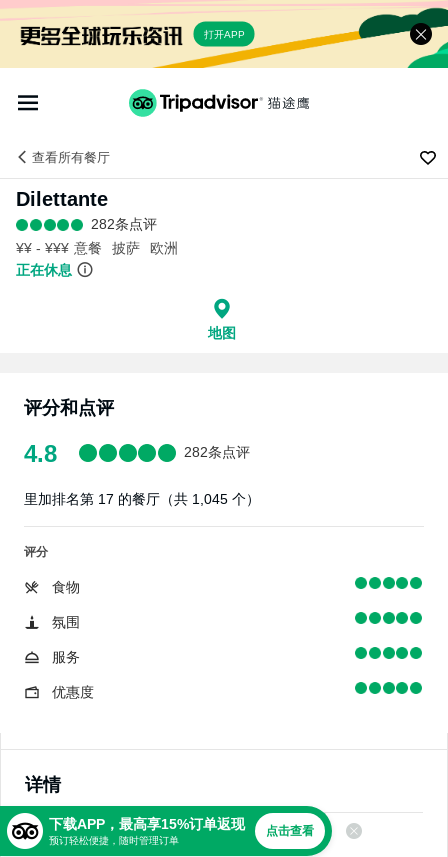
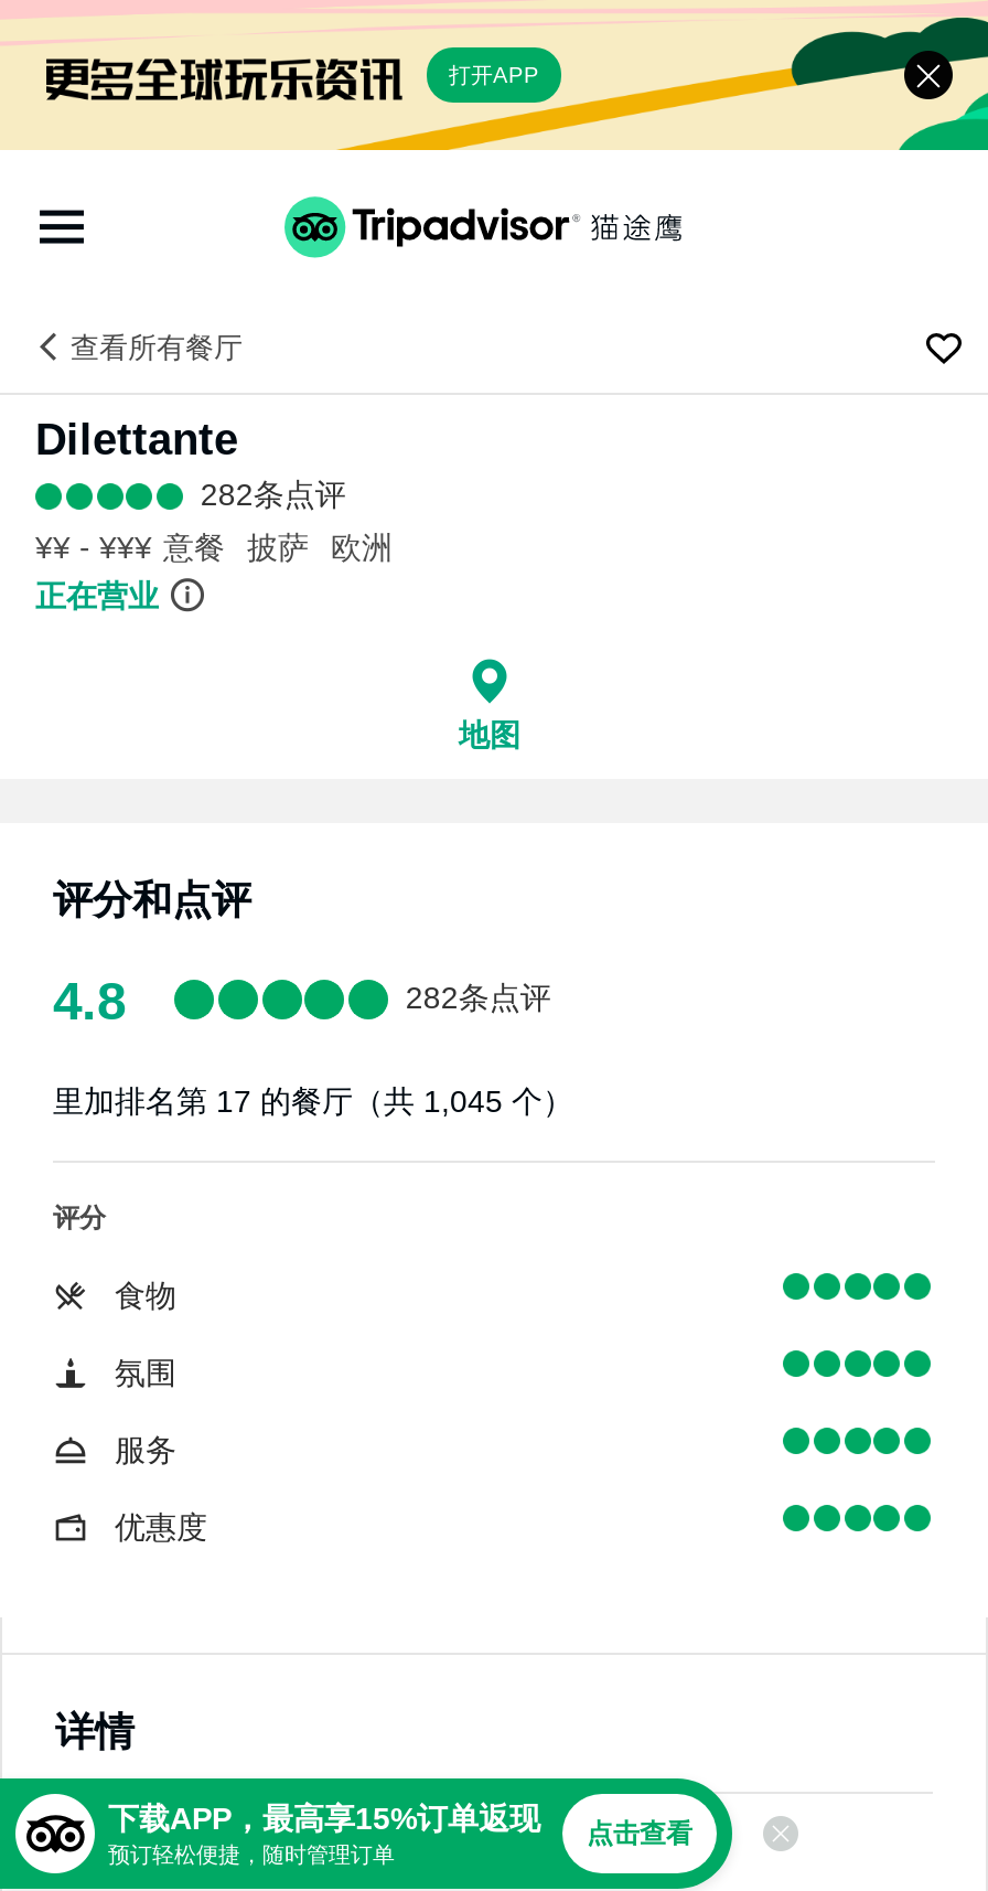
[16,262,72,278] 正在休息 -> [35,578,159,613] 正在营业

